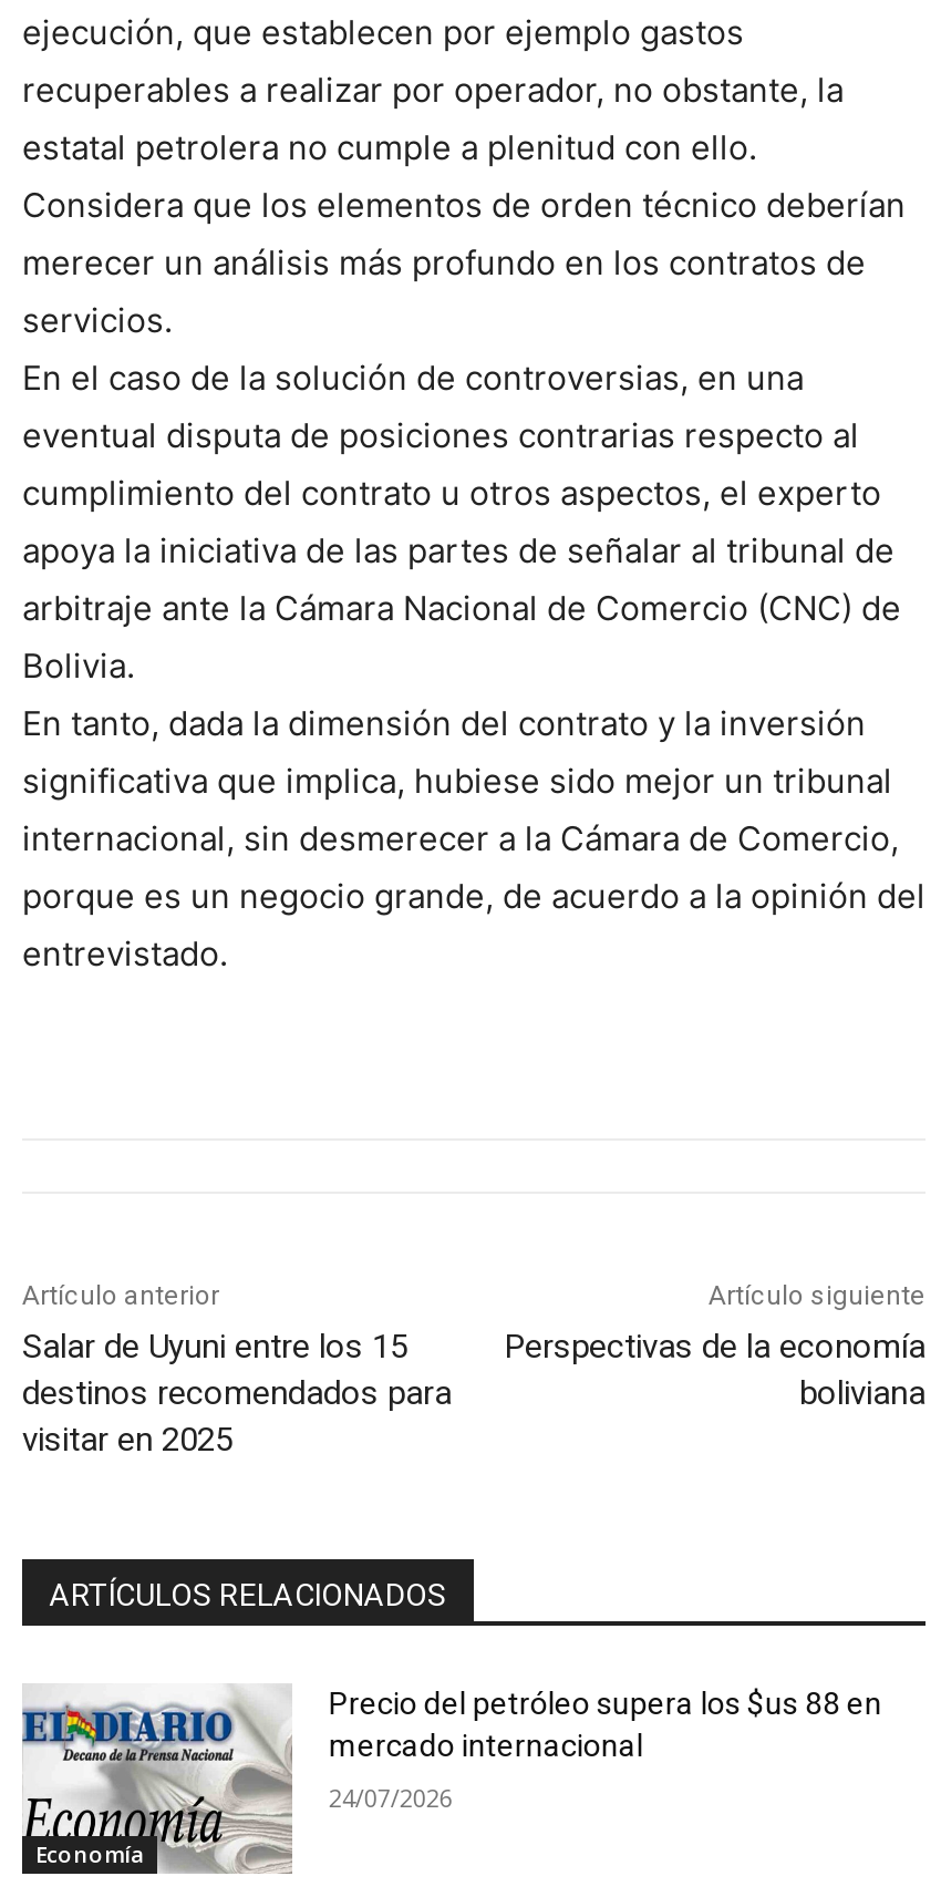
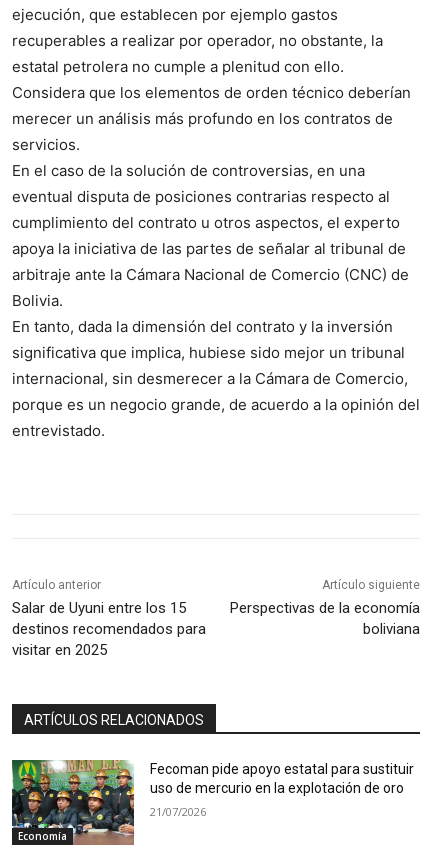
[22,1683,882,1874] [image] | Precio del petróleo supera los $us 88 en | mercado internacional -> [11,759,414,845] [image] | Fecoman pide apoyo estatal para sustituir | uso de mercurio en la explotación de oro
[329,1780,453,1813] 24/07/2026 -> [150,804,206,819] 21/07/2026

